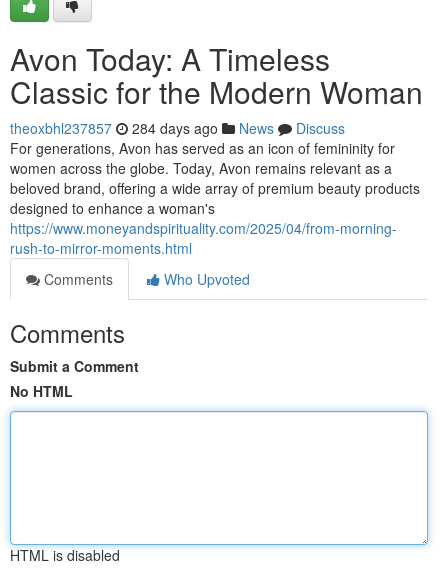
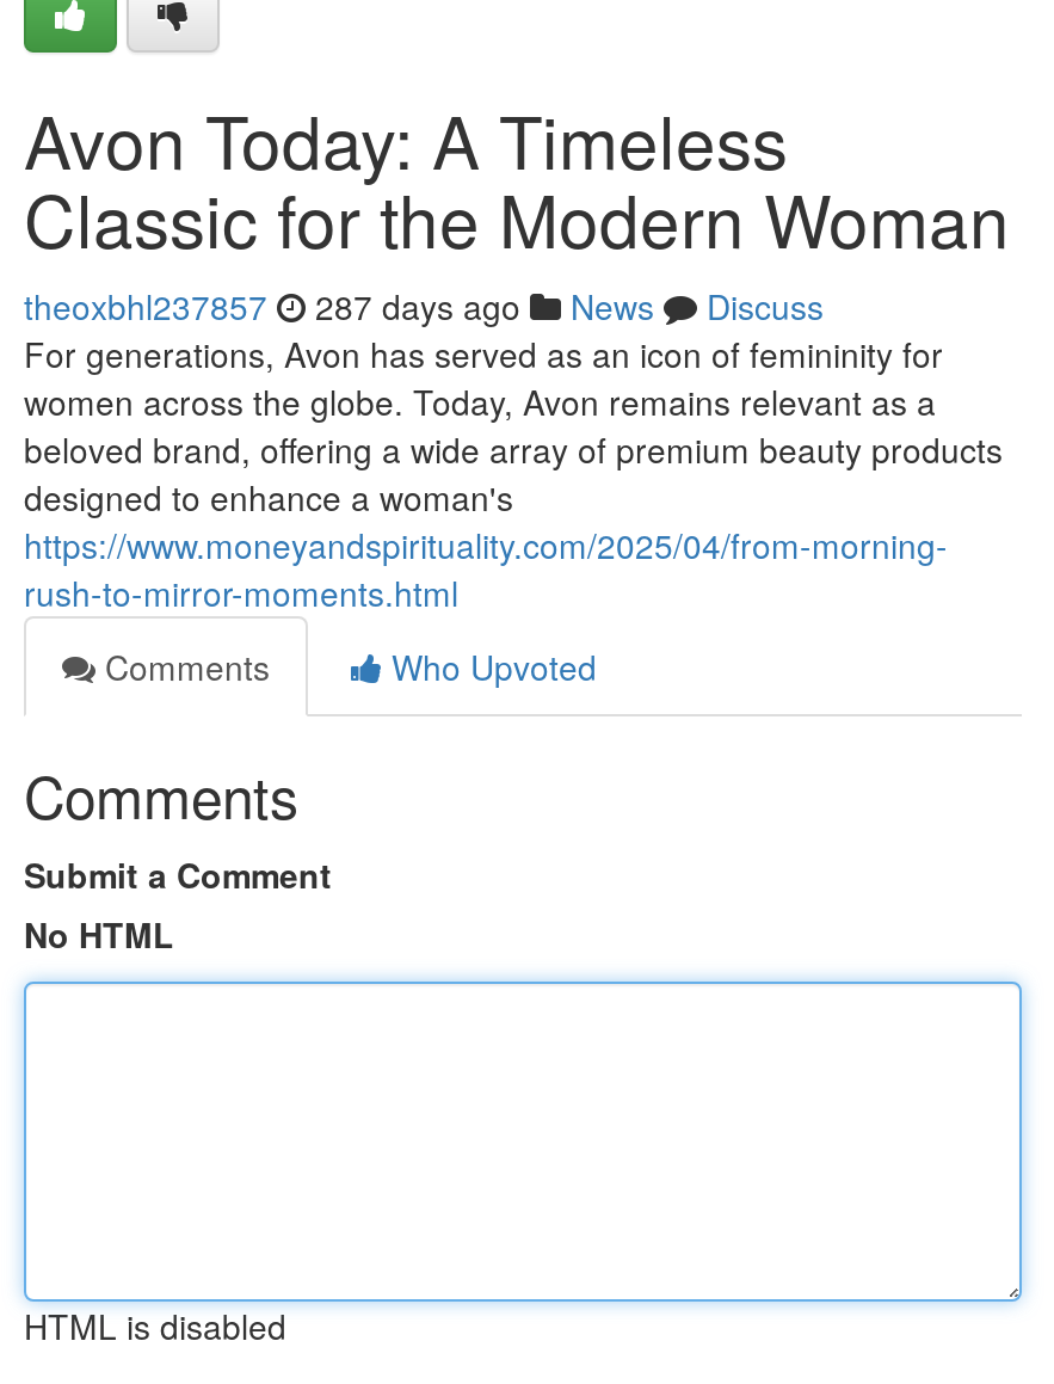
[10,118,345,138] theoxbhl237857 284 days ago News Discuss -> [24,282,824,330] theoxbhl237857 287 days ago News Discuss

